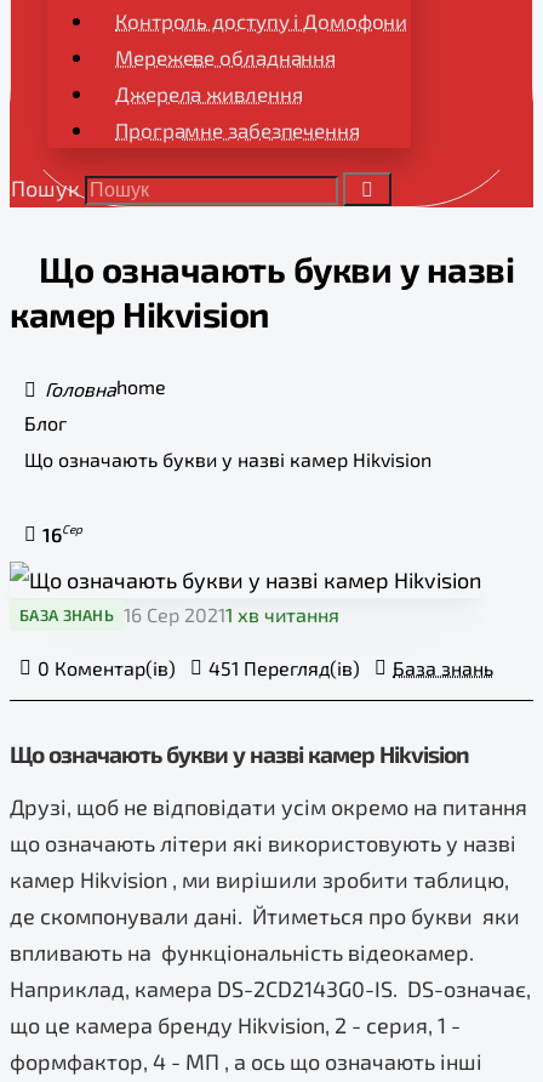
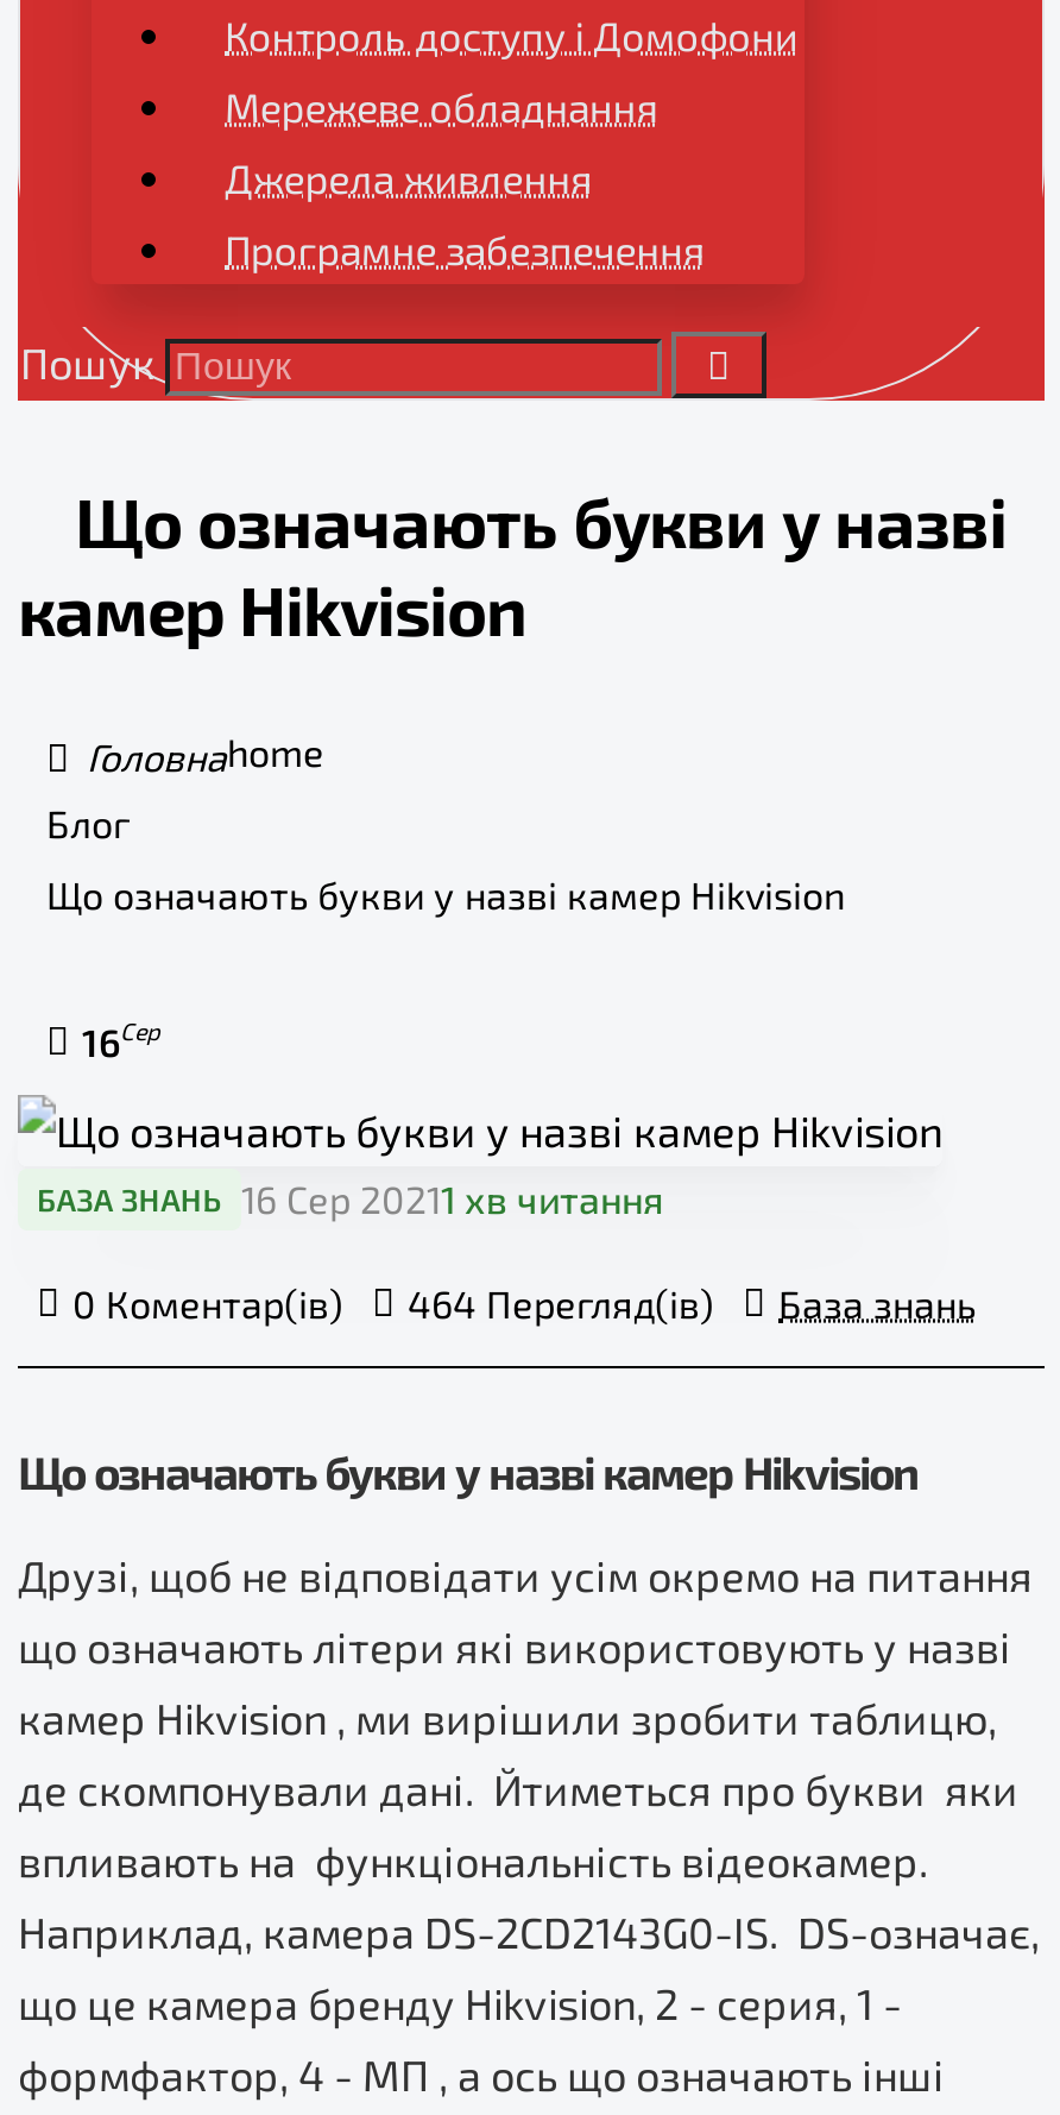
[38,656,493,680] 0 Коментар(ів) 451 Перегляд(ів) База знань -> [72,1281,976,1326] 0 Коментар(ів) 464 Перегляд(ів) База знань

